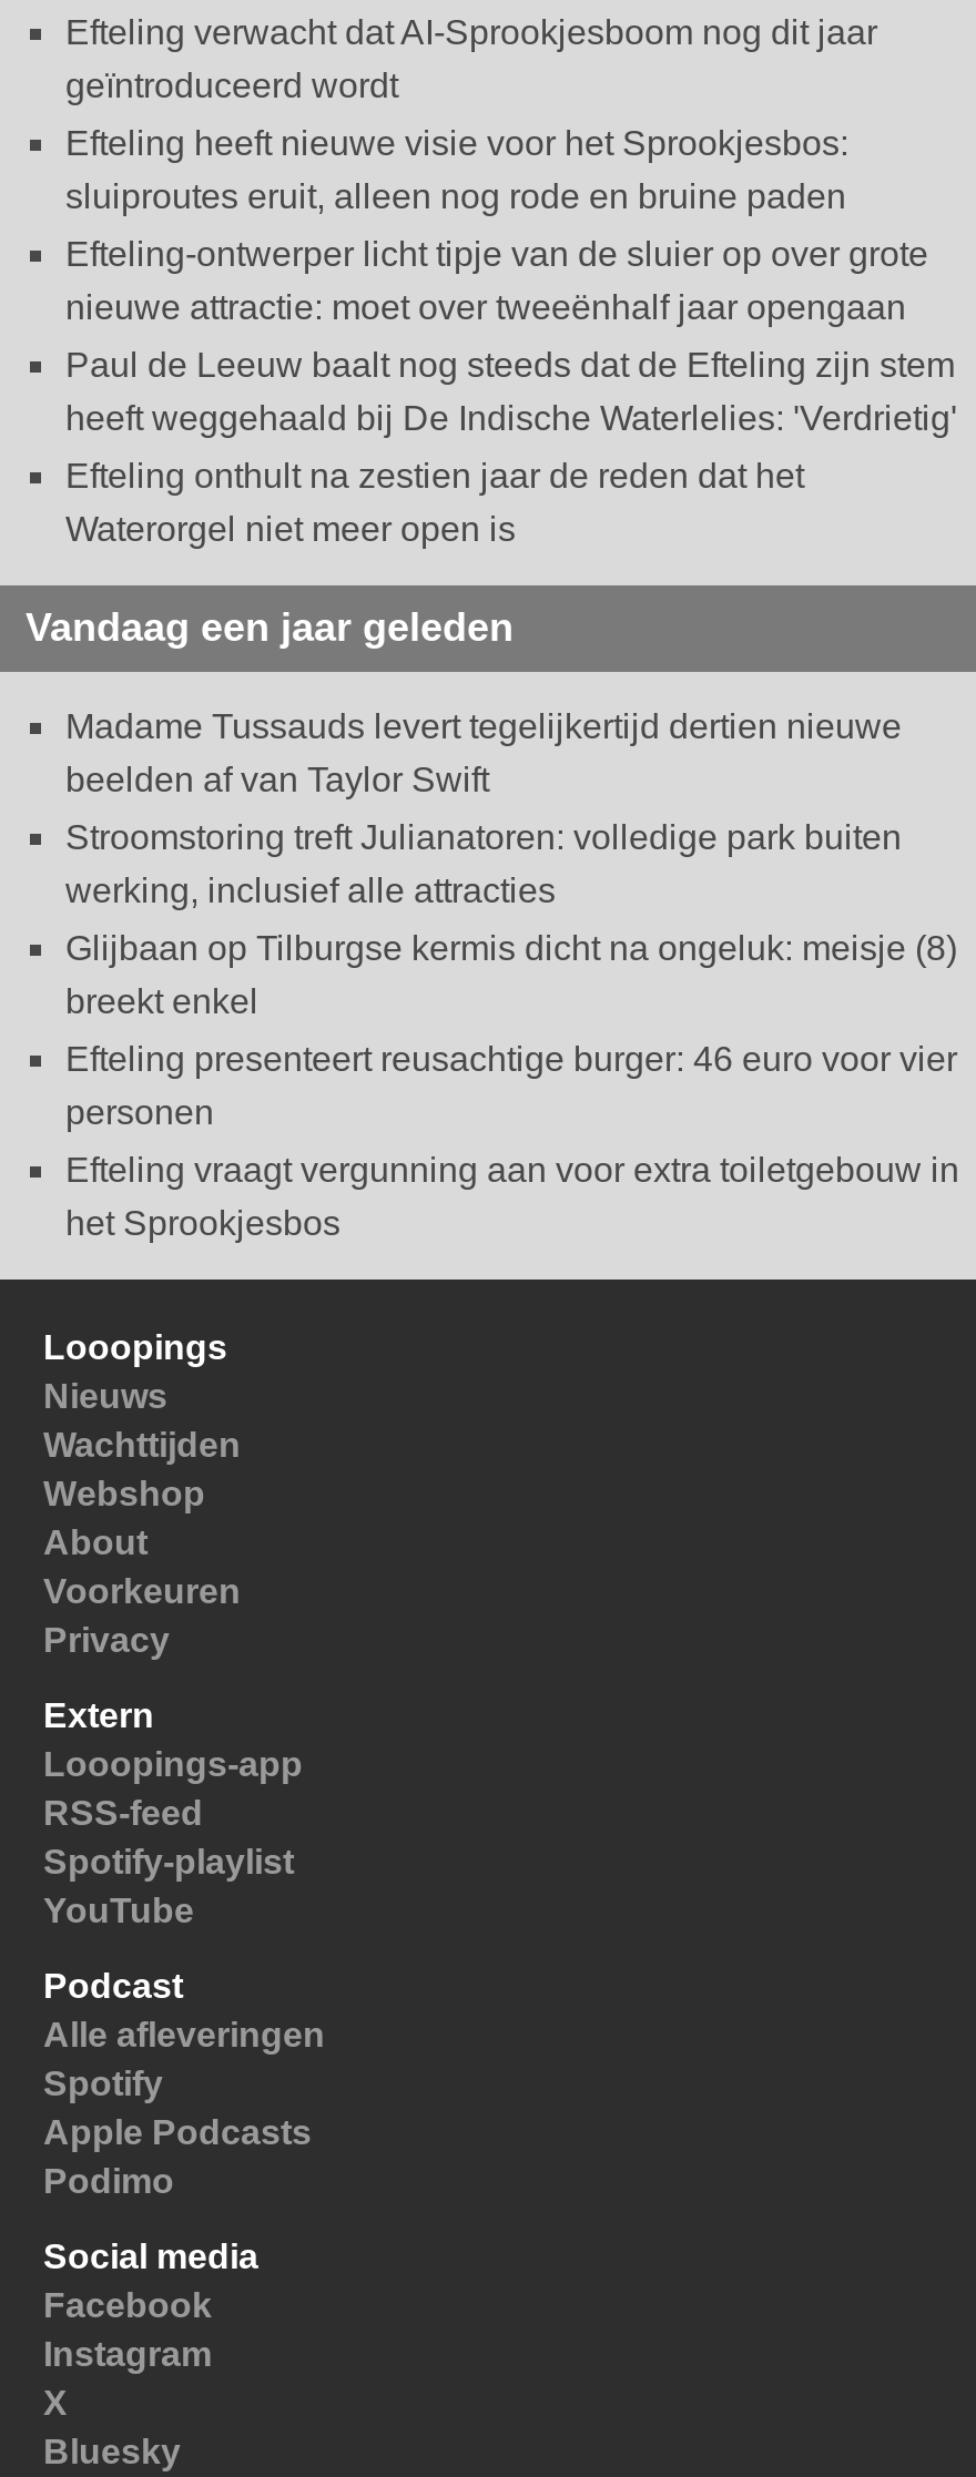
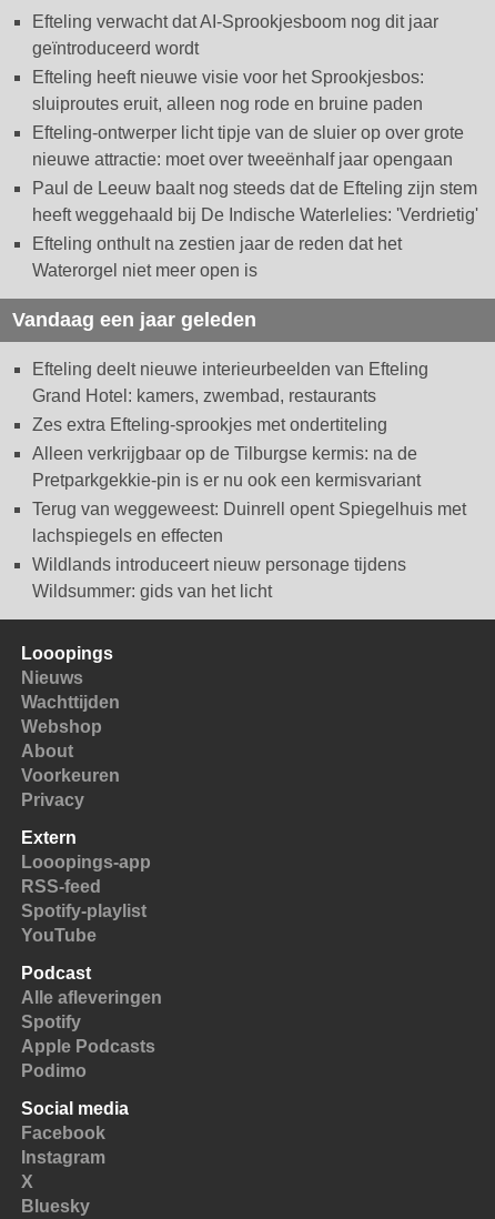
[65,708,902,799] Madame Tussauds levert tegelijkertijd dertien nieuwe | beelden af van Taylor Swift -> [32,360,428,406] Efteling deelt nieuwe interieurbeelden van Efteling | Grand Hotel: kamers, zwembad, restaurants
[65,819,902,910] Stroomstoring treft Julianatoren: volledige park buiten | werking, inclusief alle attracties -> [32,416,387,434] Zes extra Efteling-sprookjes met ondertiteling
[65,930,957,1021] Glijbaan op Tilburgse kermis dicht na ongeluk: meisje (8) | breekt enkel -> [32,444,421,490] Alleen verkrijgbaar op de Tilburgse kermis: na de | Pretparkgekkie-pin is er nu ook een kermisvariant
[65,1041,957,1132] Efteling presenteert reusachtige burger: 46 euro voor vier | personen -> [32,500,466,545] Terug van weggeweest: Duinrell opent Spiegelhuis met | lachspiegels en effecten
[65,1152,959,1242] Efteling vraagt vergunning aan voor extra toiletgebouw in | het Sprookjesbos -> [32,555,406,601] Wildlands introduceert nieuw personage tijdens | Wildsummer: gids van het licht

